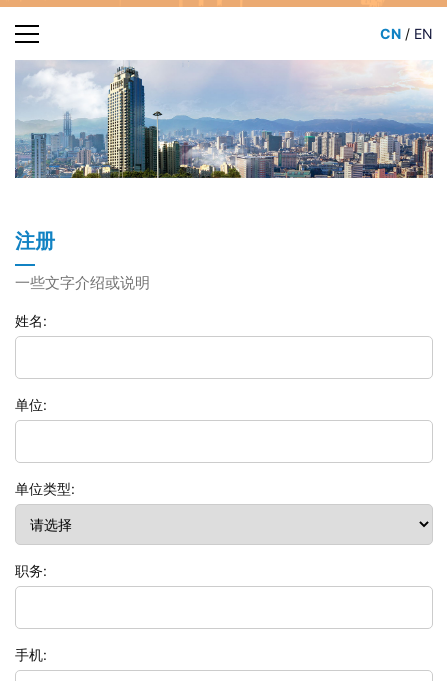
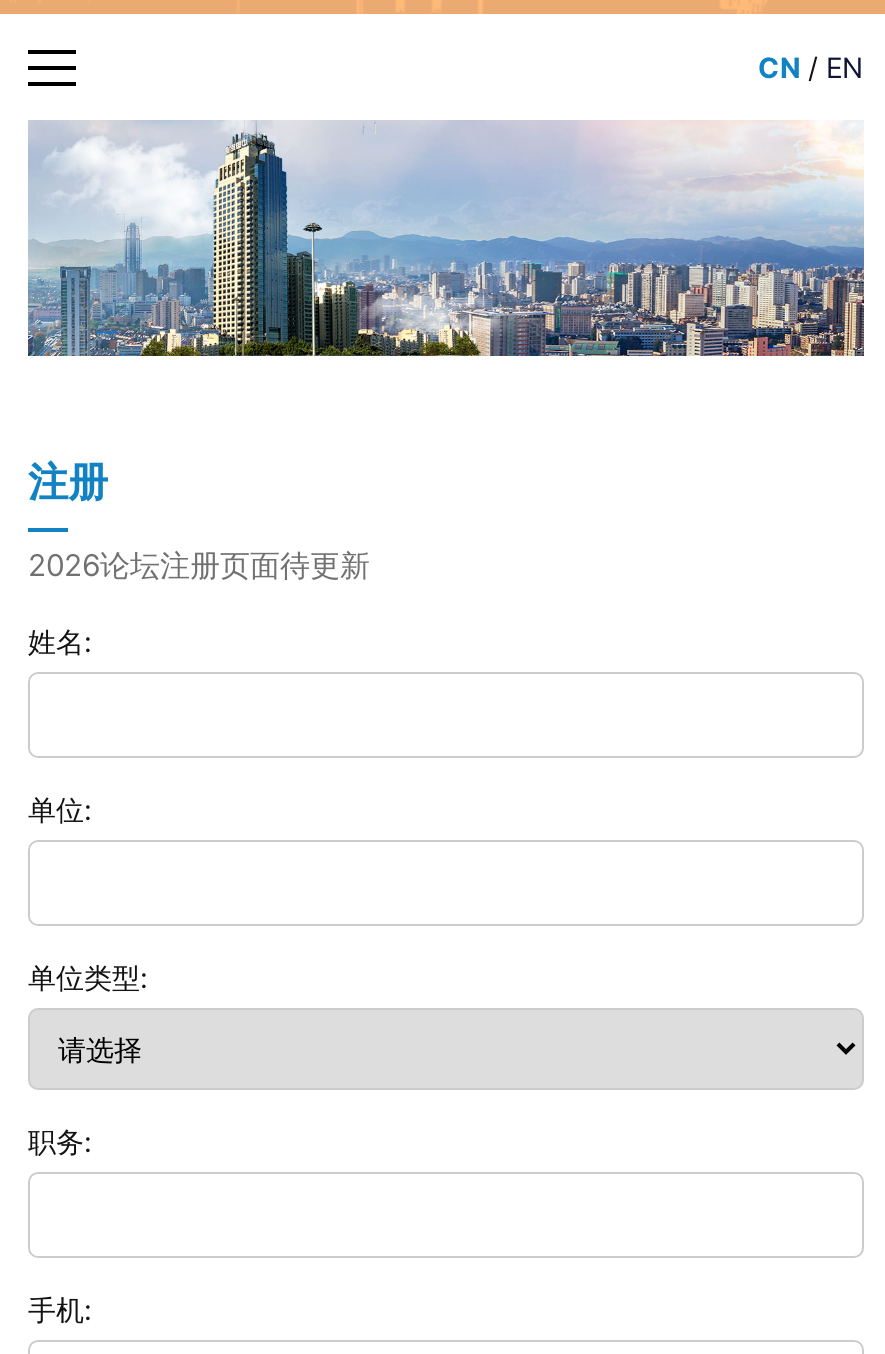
[15,273,150,292] 一些文字介绍或说明 -> [28,545,370,583] 2026论坛注册页面待更新

